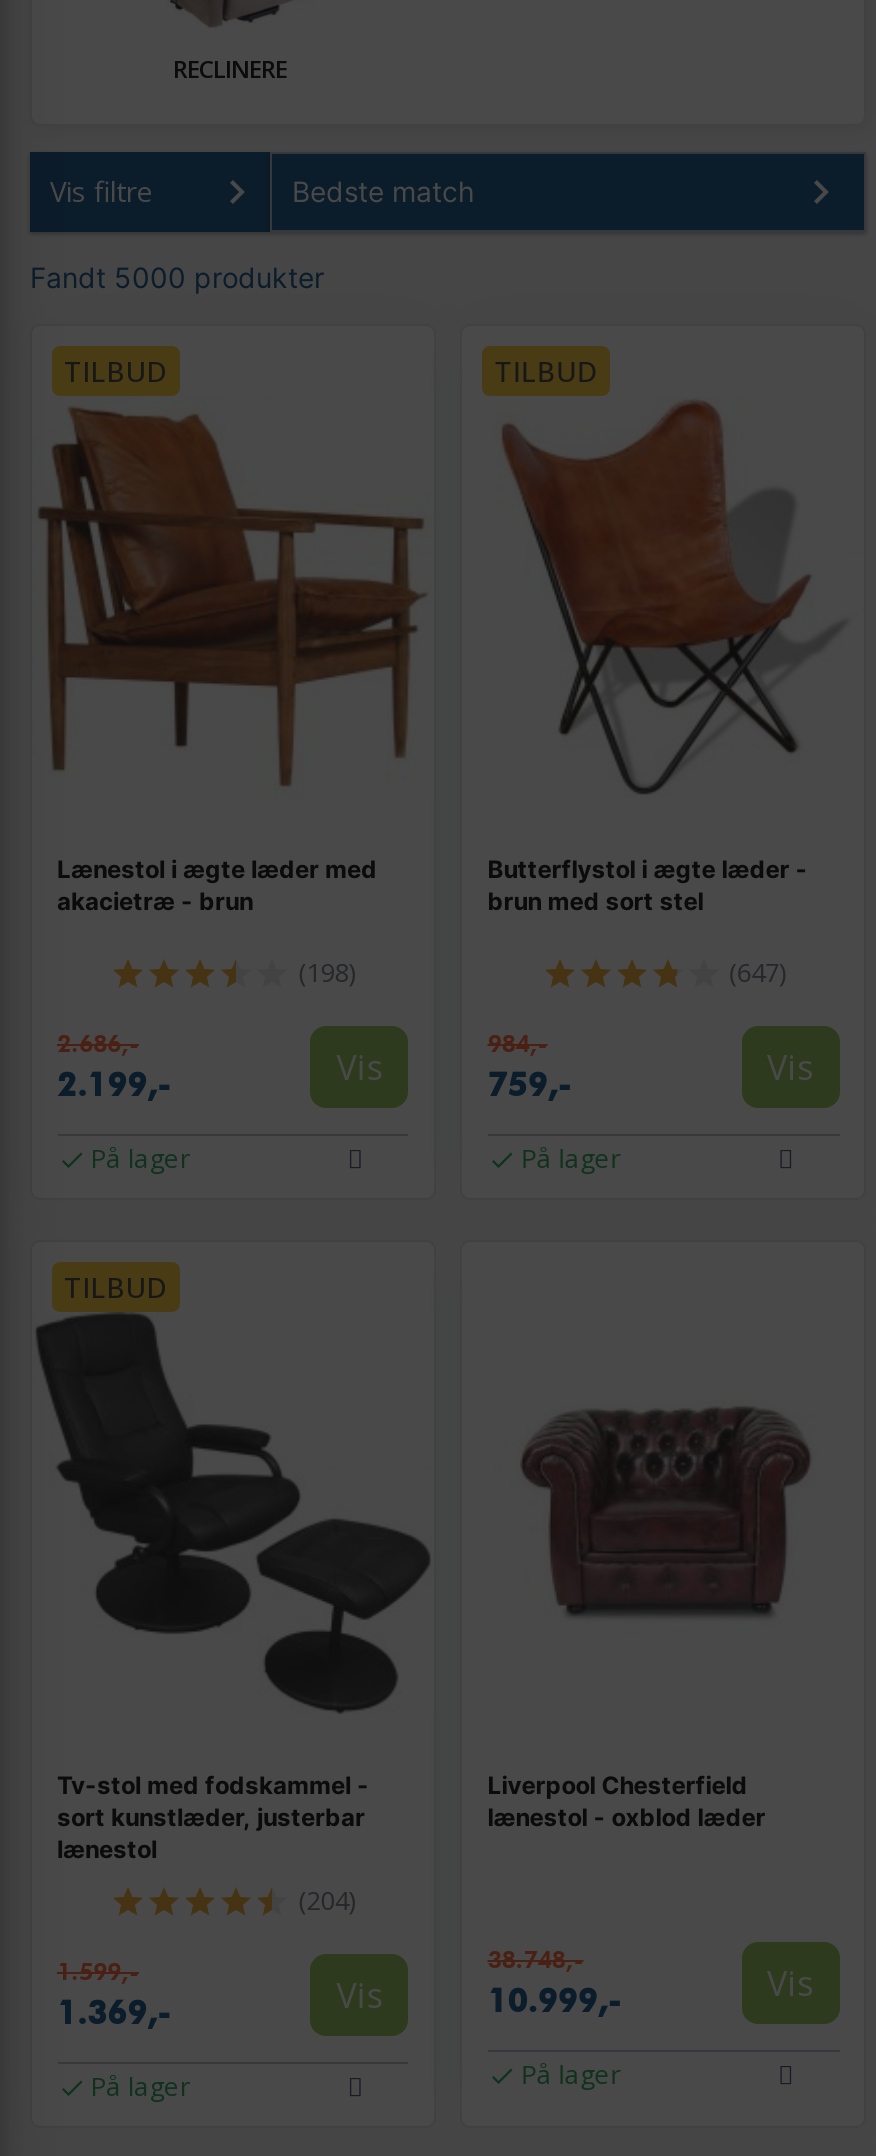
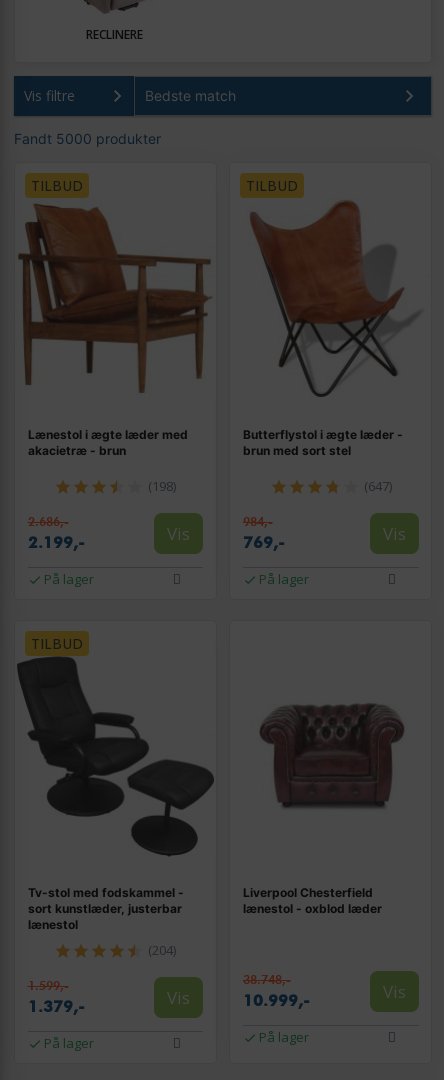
[488,1065,572,1103] 759,- -> [243,533,285,552] 769,-
[57,1994,171,2032] 1.369,- -> [27,997,84,1016] 1.379,-

